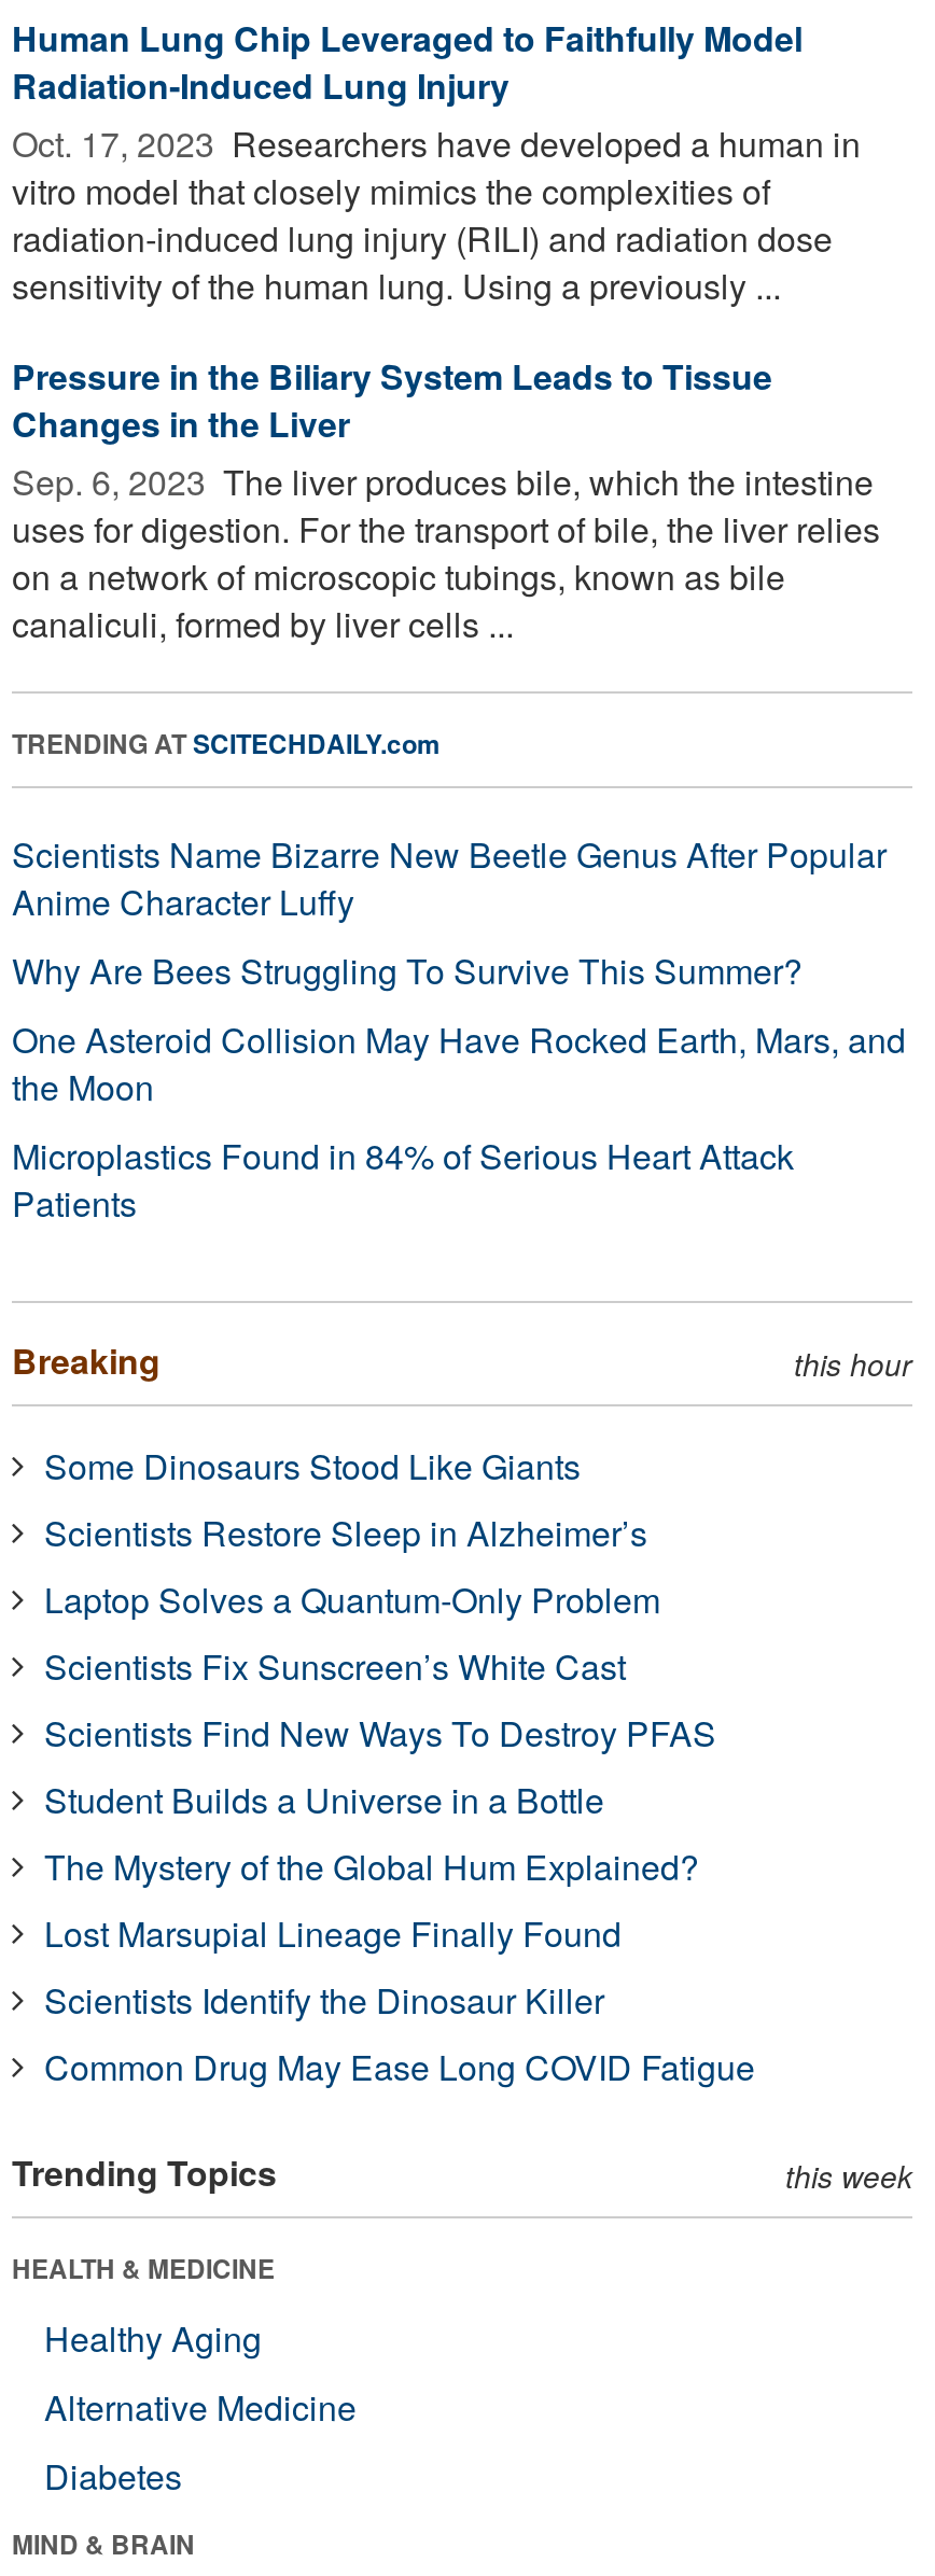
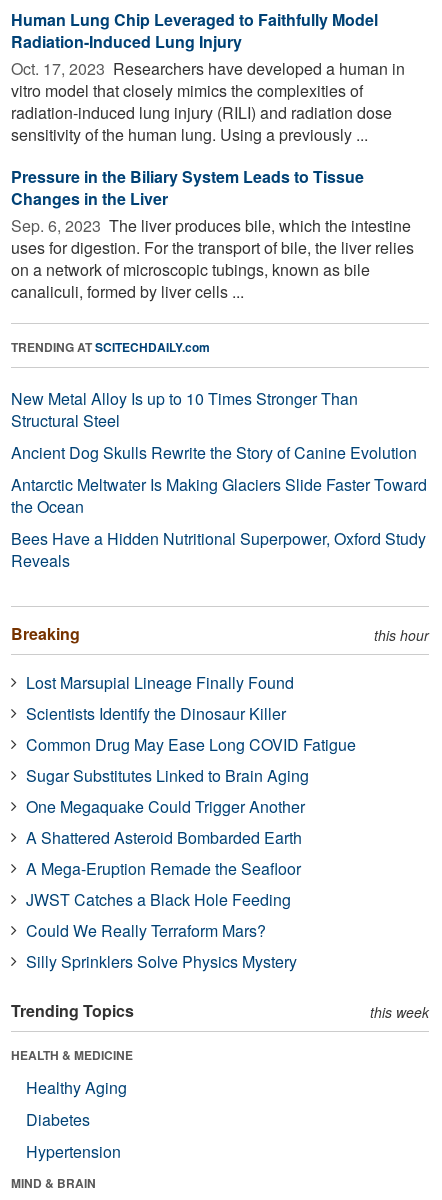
[12,829,906,1227] Scientists Name Bizarre New Beetle Genus After Popular | Anime Character Luffy | Why Are Bees Struggling To Survive This Summer? | One Asteroid Collision May Have Rocked Earth, Mars, and | the Moon | Microplastics Found in 84% of Serious Heart Attack | Patients -> [11,387,427,572] New Metal Alloy Is up to 10 Times Stronger Than | Structural Steel | Ancient Dog Skulls Rewrite the Story of Canine Evolution | Antarctic Meltwater Is Making Glaciers Slide Faster Toward | the Ocean | Bees Have a Hidden Nutritional Superpower, Oxford Study | Reveals
[44,1440,716,1891] Some Dinosaurs Stood Like Giants | Scientists Restore Sleep in Alzheimer’s | Laptop Solves a Quantum-Only Problem | Scientists Fix Sunscreen’s White Cast | Scientists Find New Ways To Destroy PFAS | Student Builds a Universe in a Bottle | The Mystery of the Global Hum Explained? -> none
moved [44,1908,755,2091] -> [26,671,356,756]: Lost Marsupial Lineage Finally Found | Scientists Identify the Dinosaur Killer | Common Drug May Ease Long COVID Fatigue
none -> [26,764,309,973] Sugar Substitutes Linked to Brain Aging | One Megaquake Could Trigger Another | A Shattered Asteroid Bombarded Earth | A Mega-Eruption Remade the Seafloor | JWST Catches a Black Hole Feeding | Could We Really Terraform Mars? | Silly Sprinklers Solve Physics Mystery
[44,2382,357,2431] Alternative Medicine -> none
moved [44,2451,182,2500] -> [26,1108,90,1131]: Diabetes
none -> [26,1140,121,1163] Hypertension

